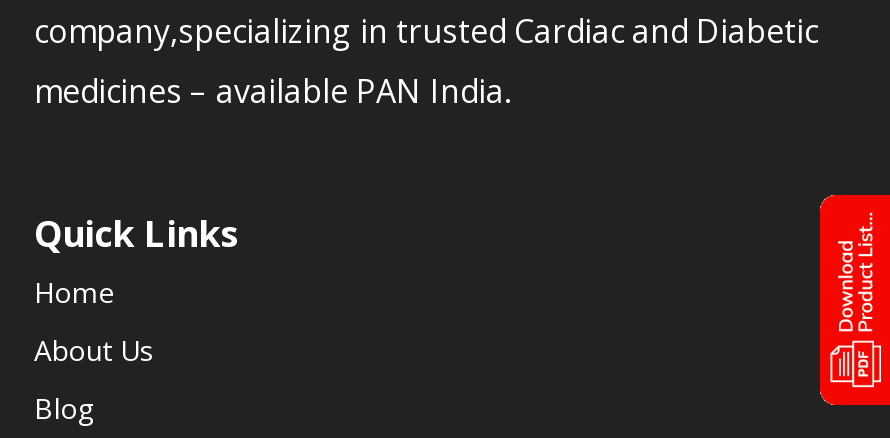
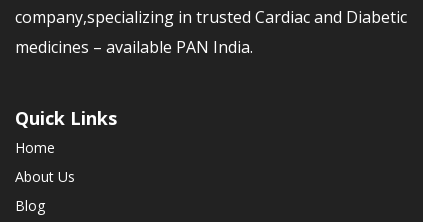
[818,193,884,407] [image] -> none

